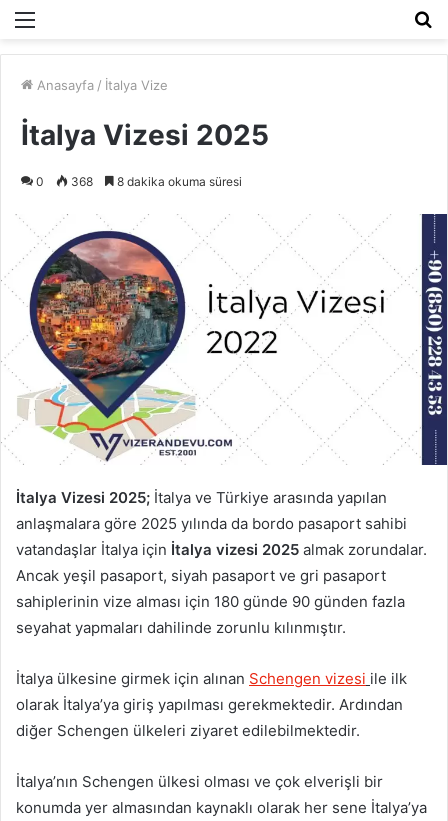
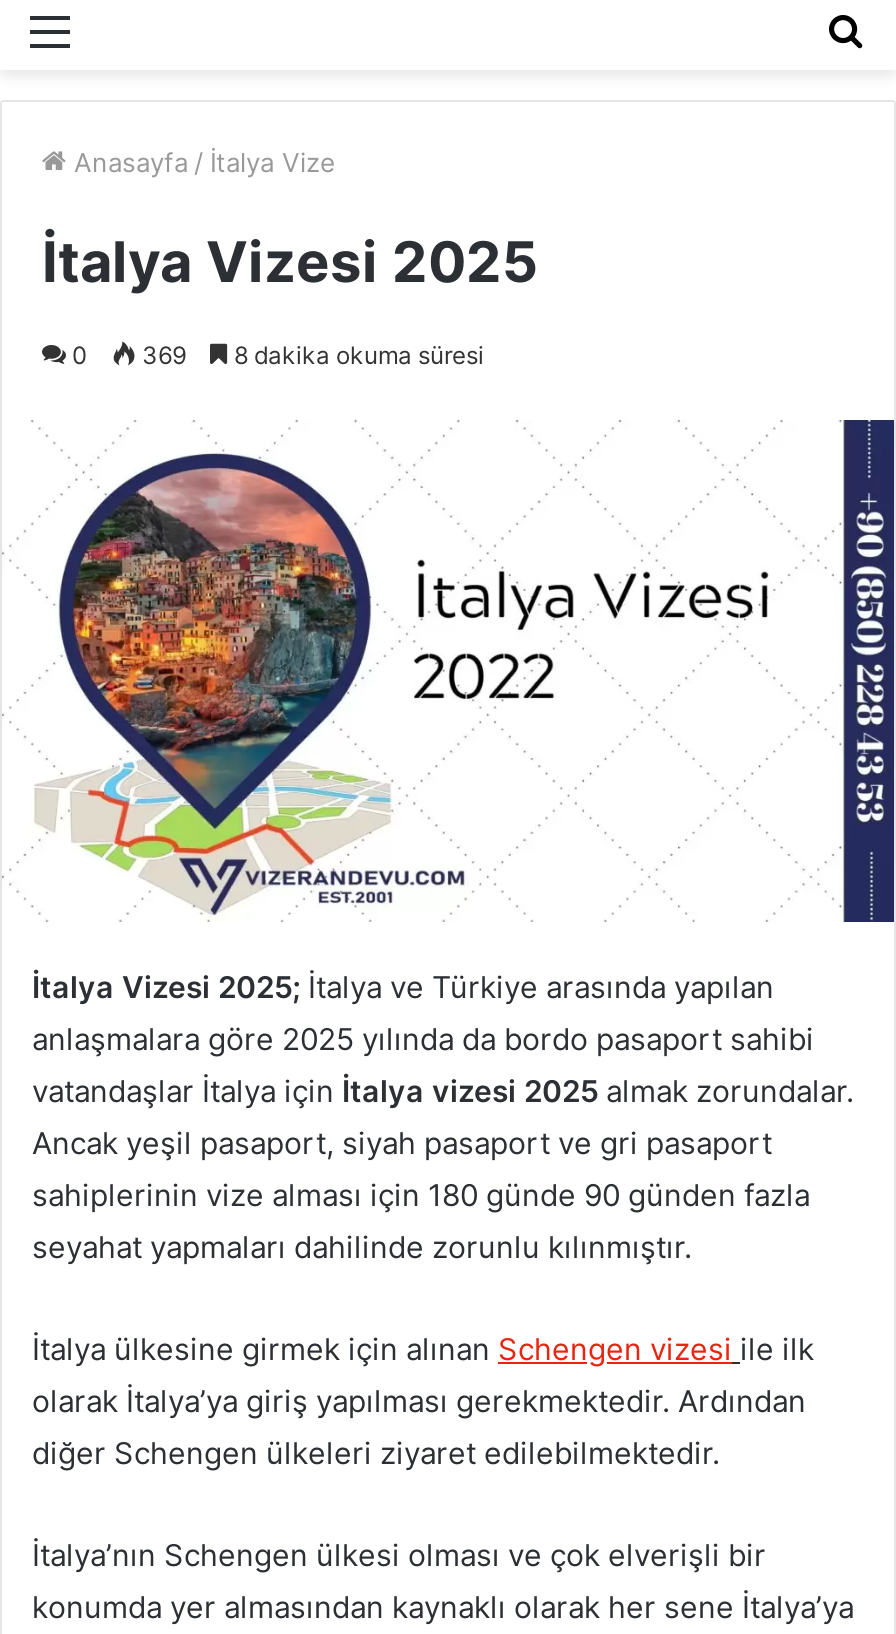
[36,174,242,189] 0 368 8 dakika okuma süresi -> [72,340,484,370] 0 369 8 dakika okuma süresi

